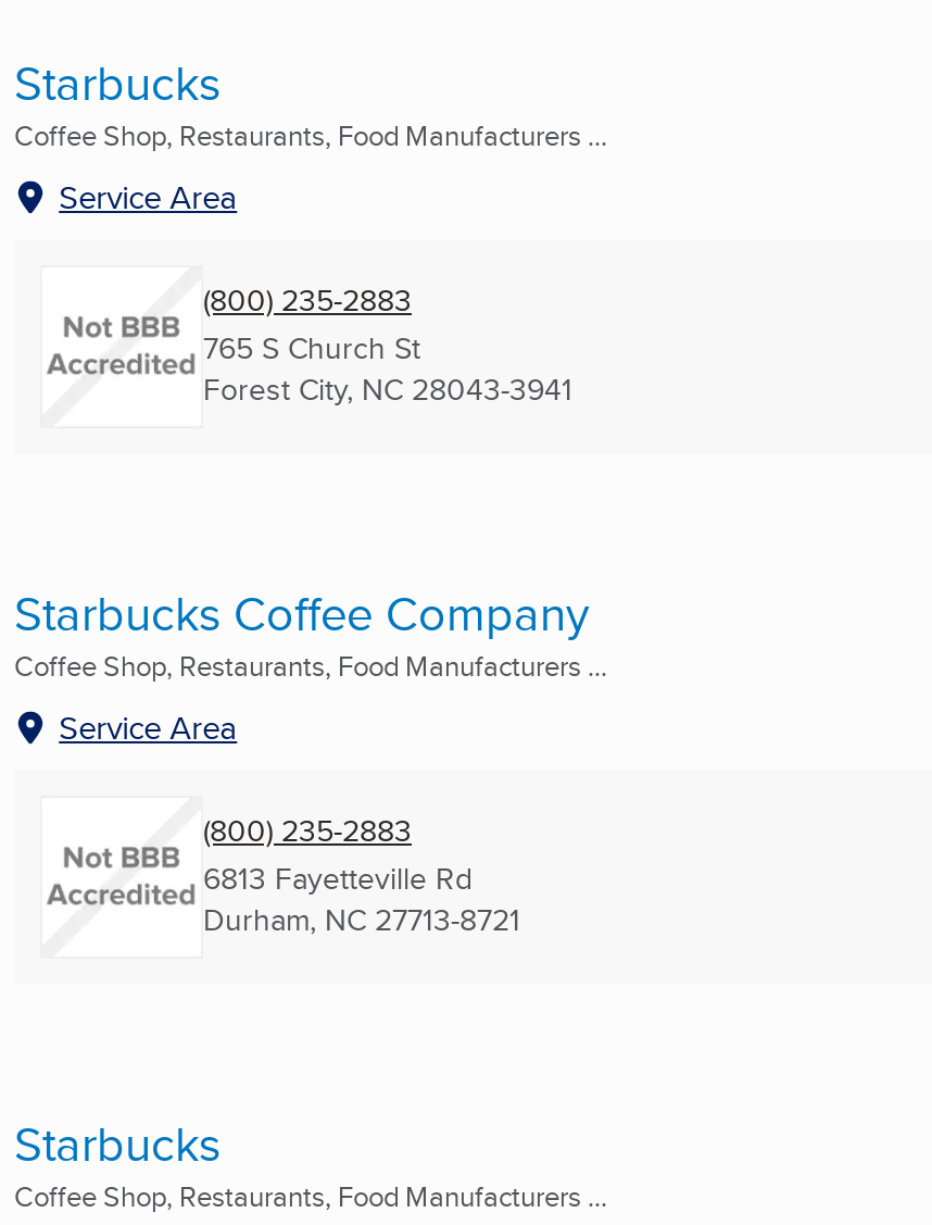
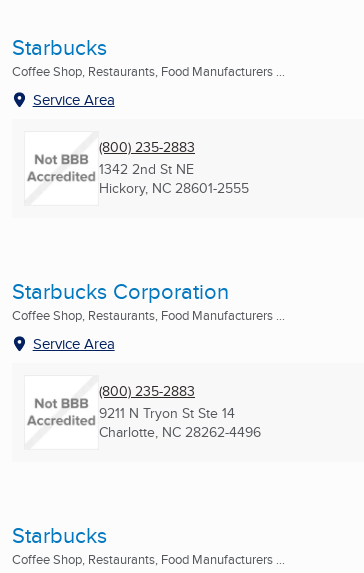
[203,327,572,412] 765 S Church St | Forest City, NC 28043-3941 -> [99,159,249,198] 1342 2nd St NE | Hickory, NC 28601-2555
[14,578,590,648] Starbucks Coffee Company -> [12,275,229,307] Starbucks Corporation
[203,857,520,942] 6813 Fayetteville Rd | Durham, NC 27713-8721 -> [99,403,261,442] 9211 N Tryon St Ste 14 | Charlotte, NC 28262-4496

